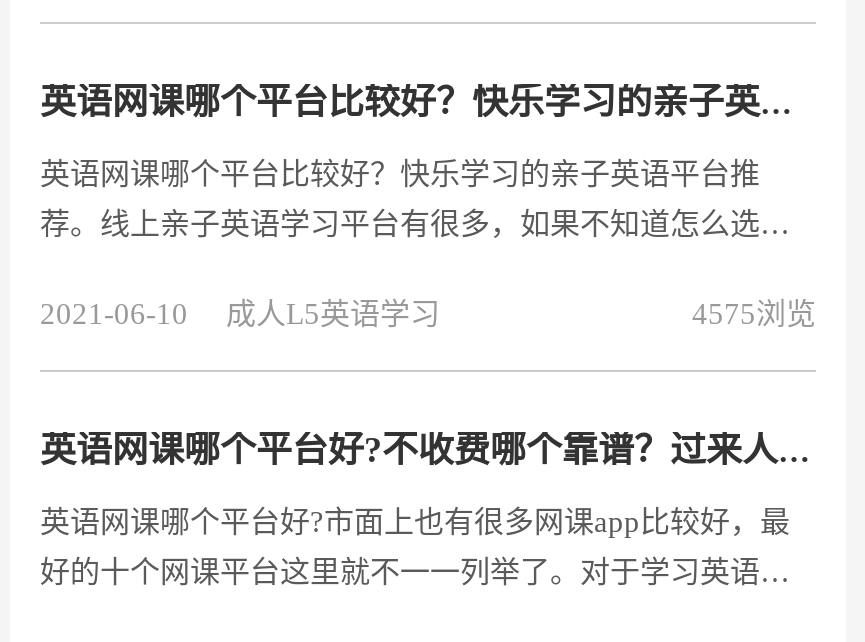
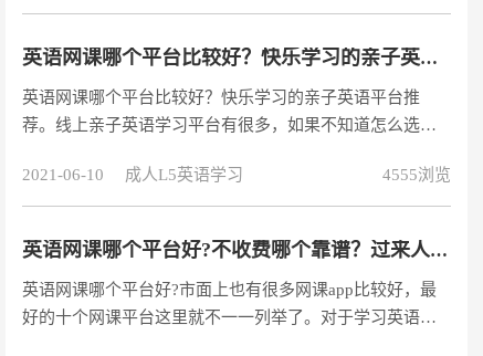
[692,298,816,330] 4575浏览 -> [382,166,451,184] 4555浏览

